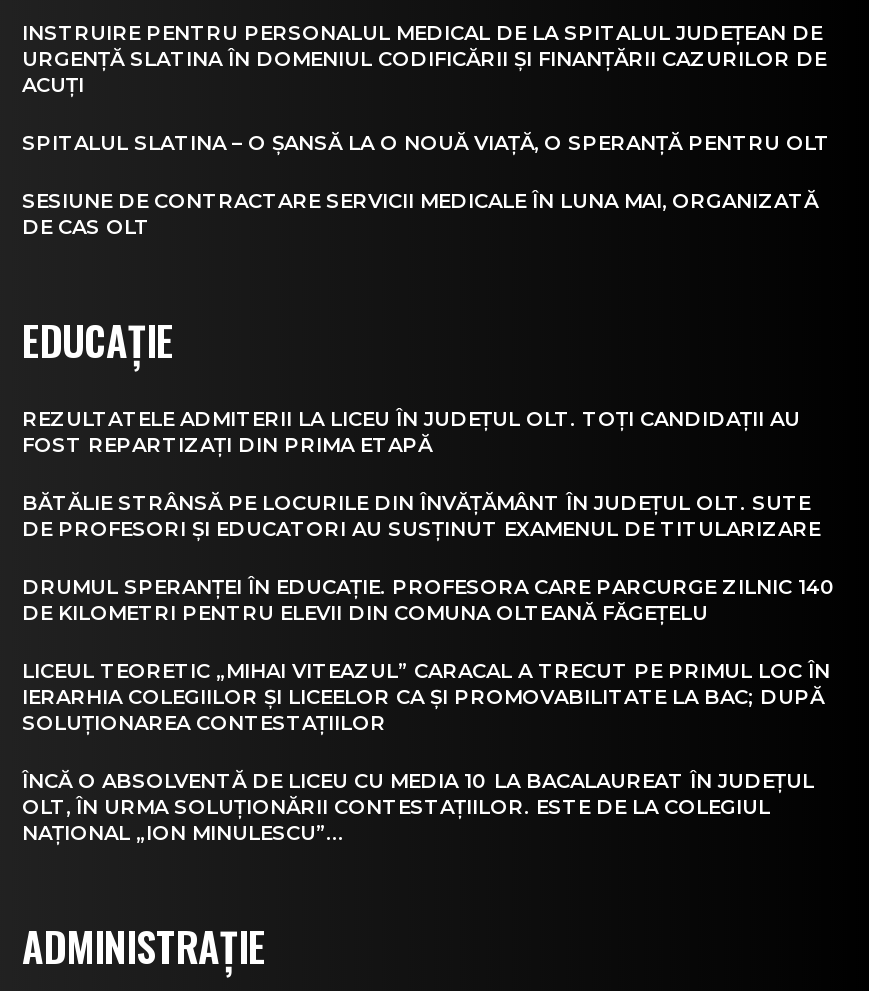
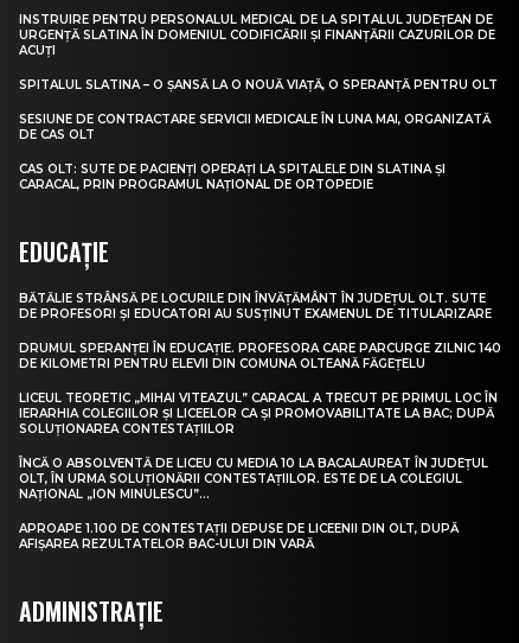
none -> [19,162,446,193] CAS OLT: SUTE DE PACIENȚI OPERAȚI LA SPITALELE DIN SLATINA ȘI | CARACAL, PRIN PROGRAMUL NAȚIONAL DE ORTOPEDIE
[22,407,800,459] REZULTATELE ADMITERII LA LICEU ÎN JUDEȚUL OLT. TOȚI CANDIDAȚII AU | FOST REPARTIZAȚI DIN PRIMA ETAPĂ -> none
none -> [19,521,459,552] APROAPE 1.100 DE CONTESTAȚII DEPUSE DE LICEENII DIN OLT, DUPĂ | AFIȘAREA REZULTATELOR BAC-ULUI DIN VARĂ

